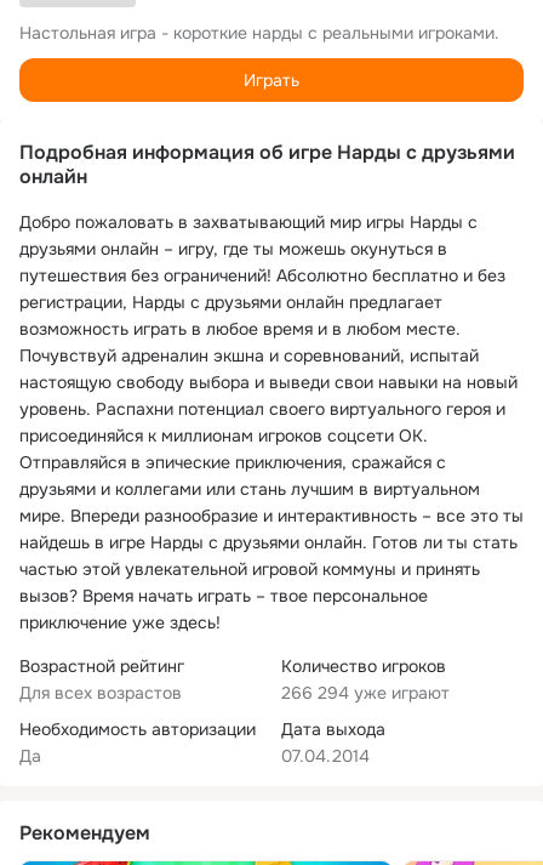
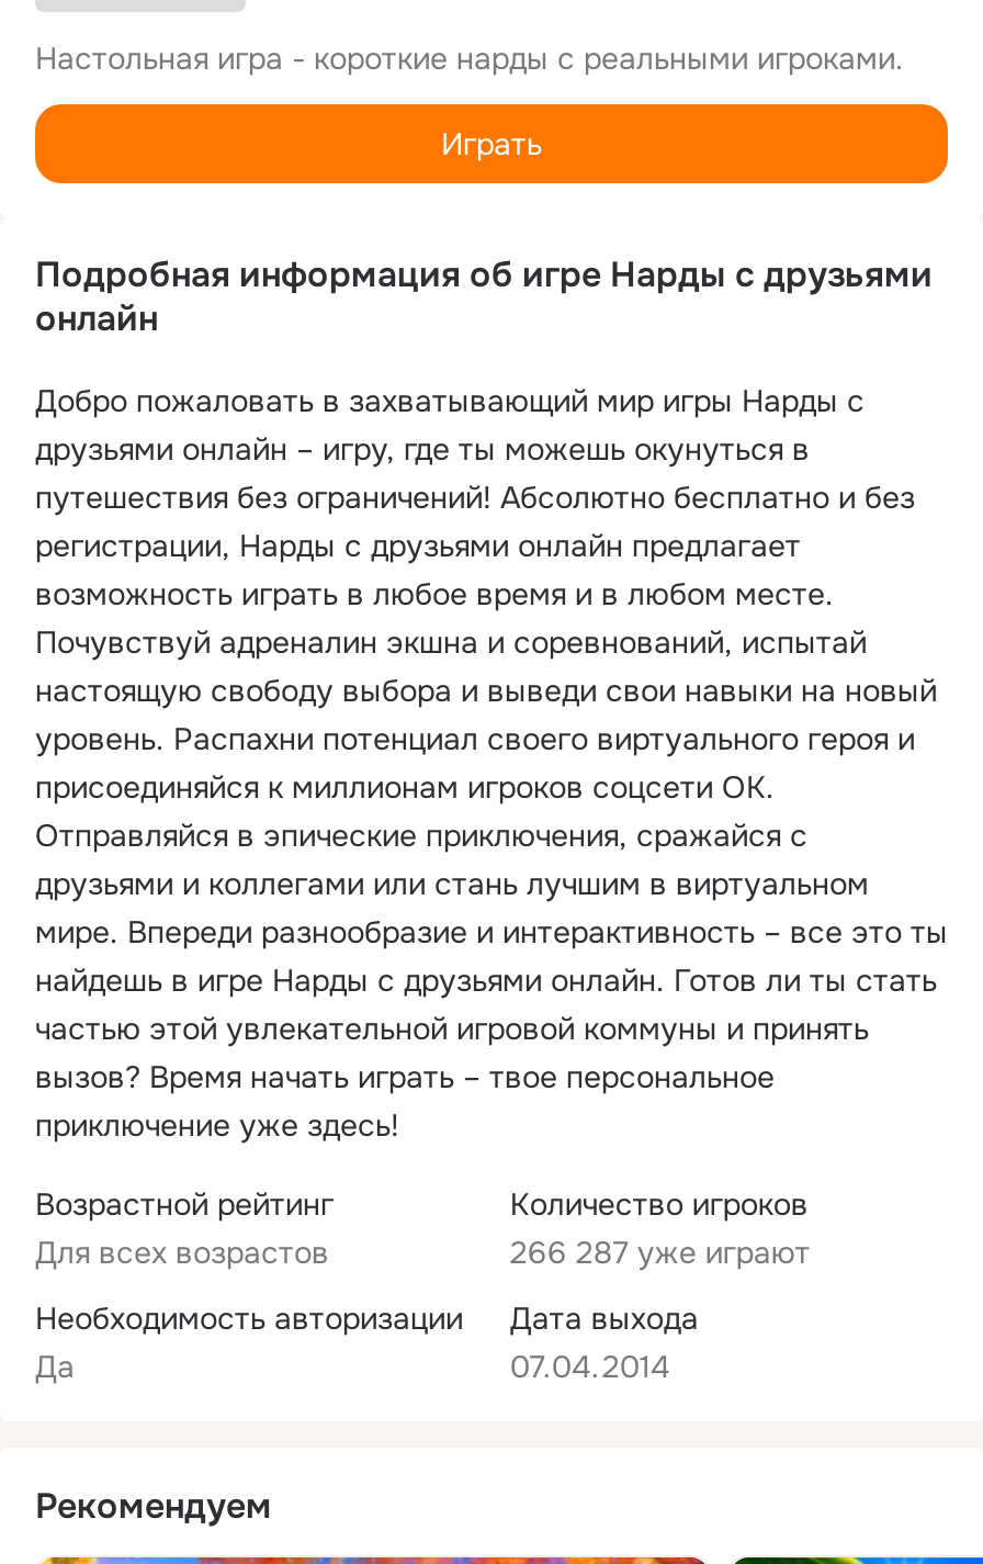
[282,682,450,704] 266 294 уже играют -> [510,1233,810,1272] 266 287 уже играют

